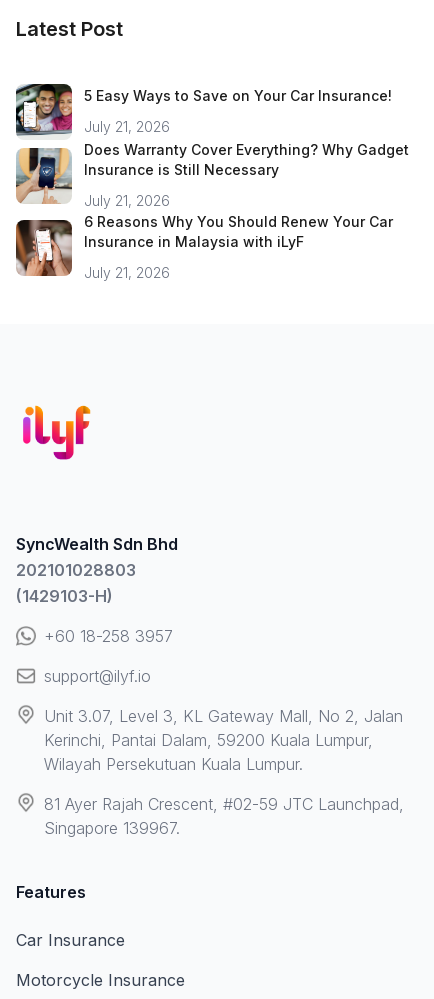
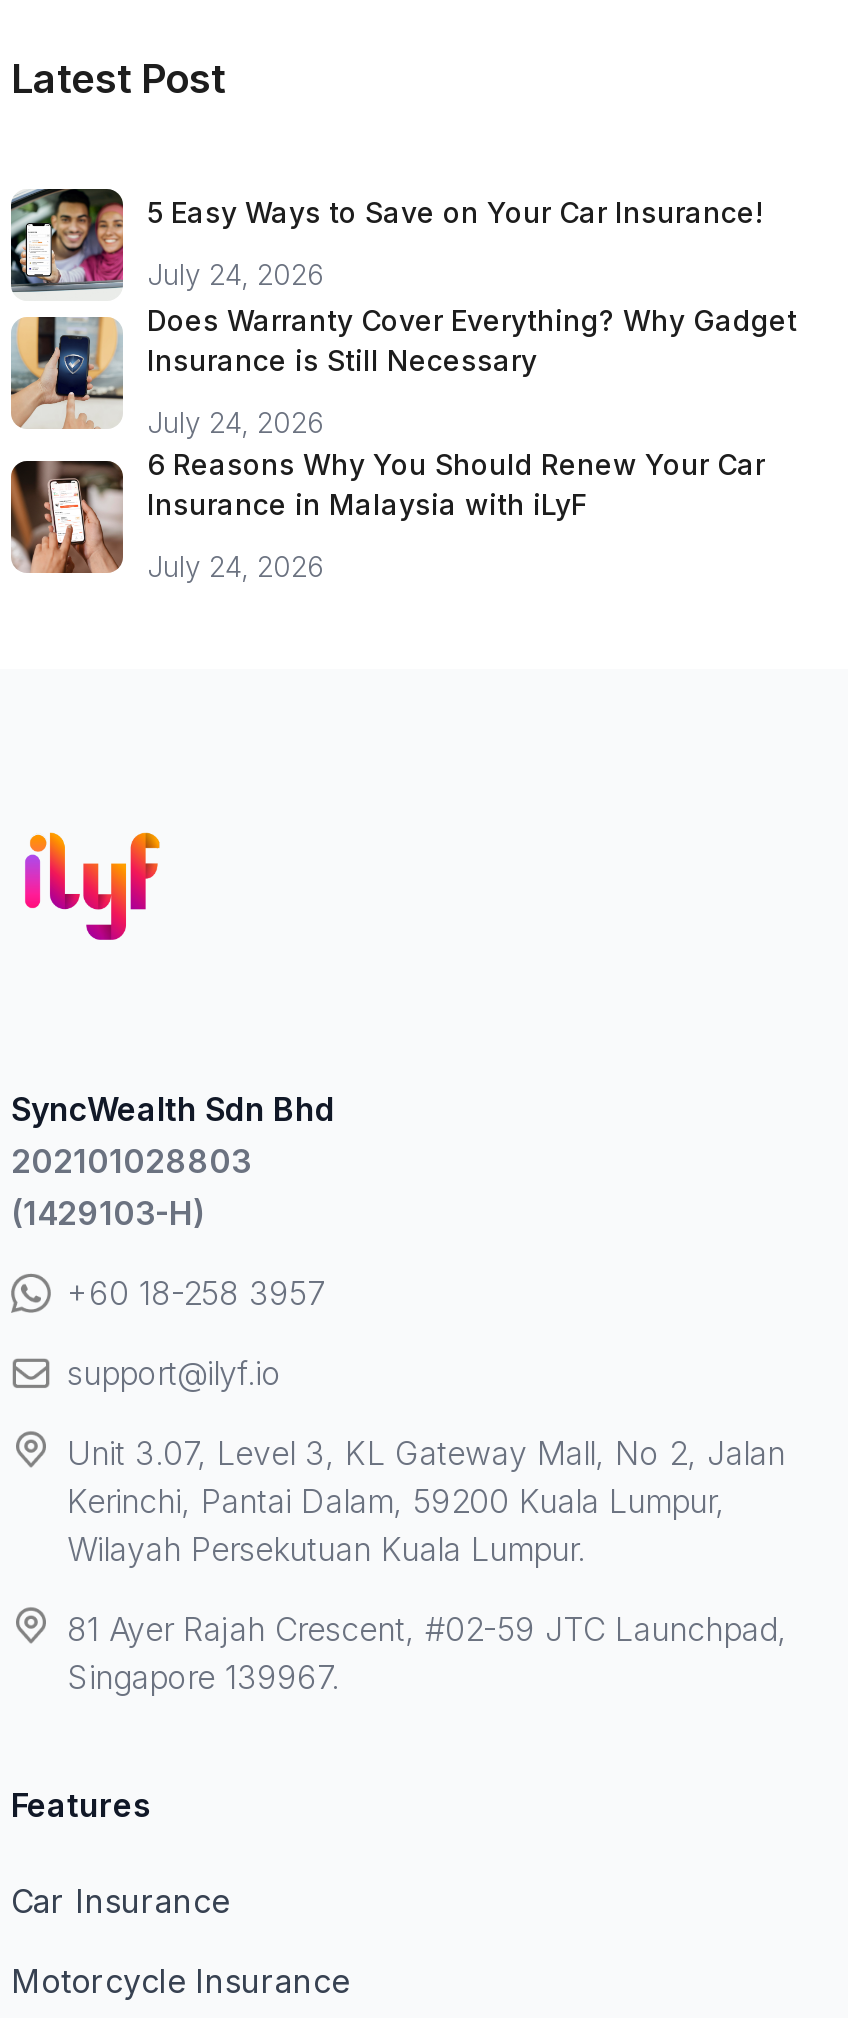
[84,118,170,135] July 21, 2026 -> [147,257,325,291] July 24, 2026
[84,192,170,209] July 21, 2026 -> [147,405,325,439] July 24, 2026
[84,264,170,281] July 21, 2026 -> [147,549,325,583] July 24, 2026

